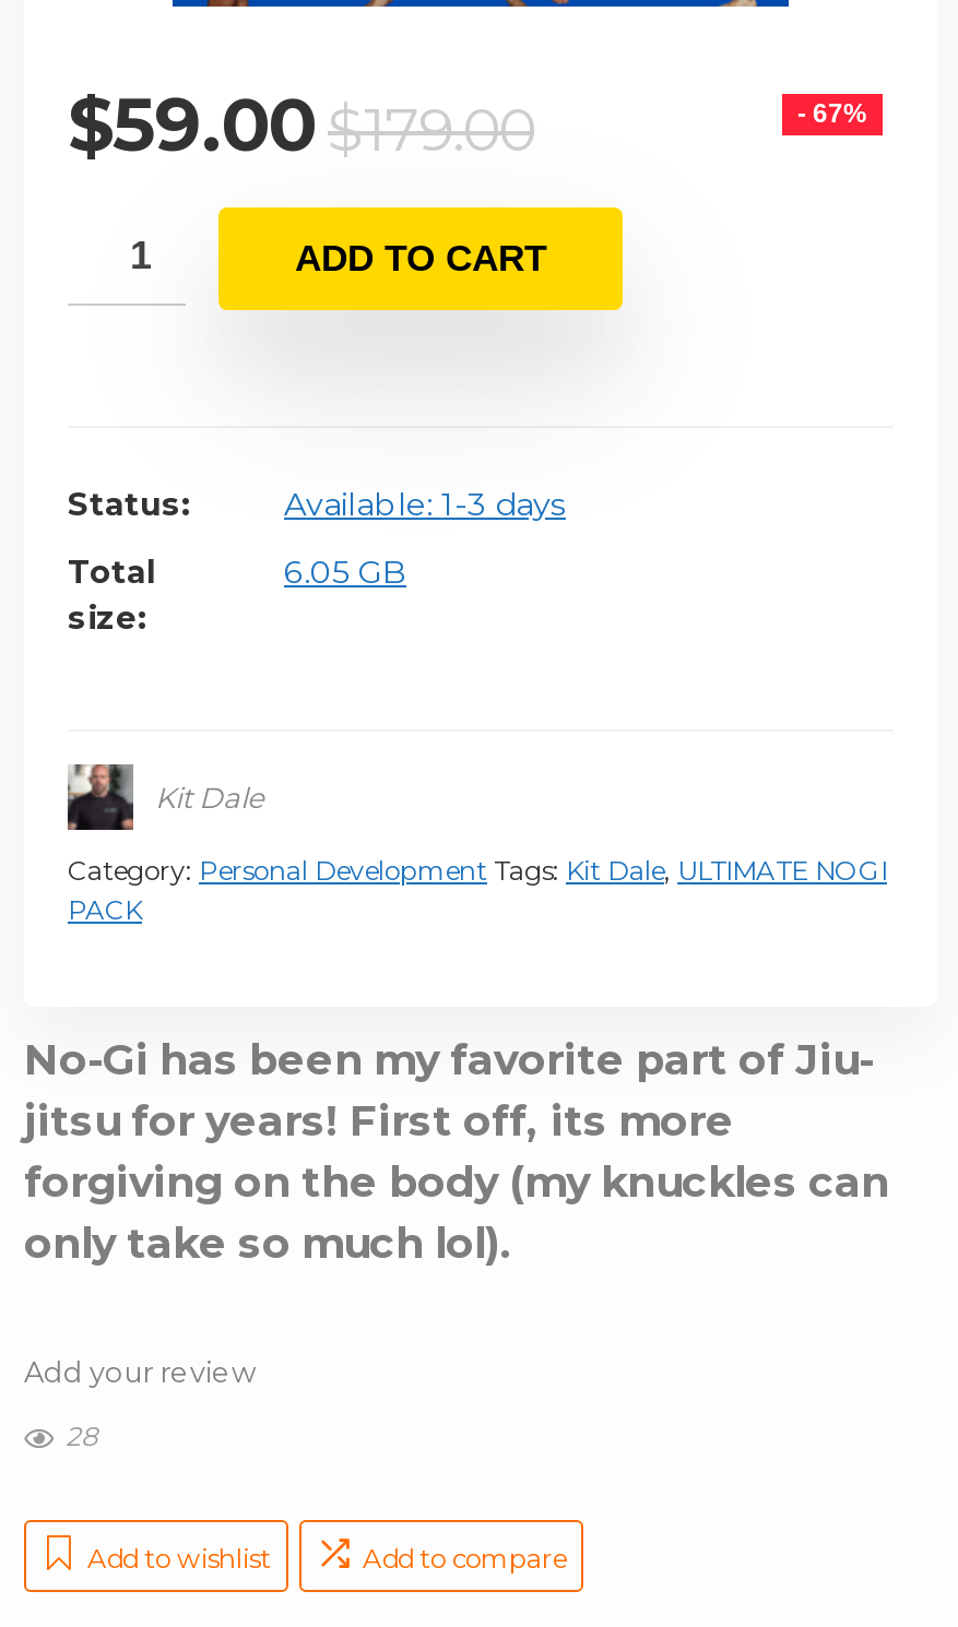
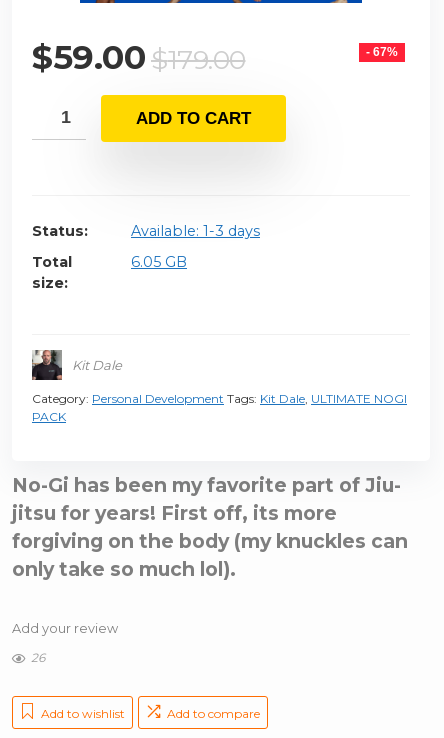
[66,1420,98,1453] 28 -> [31,650,45,665] 26

